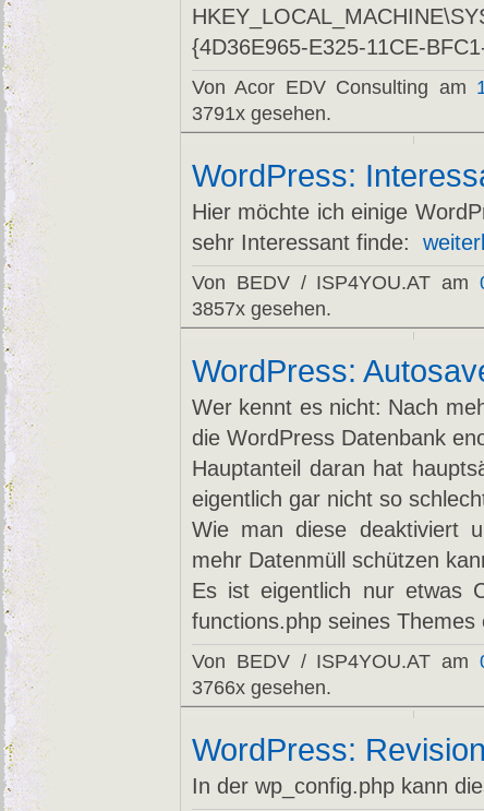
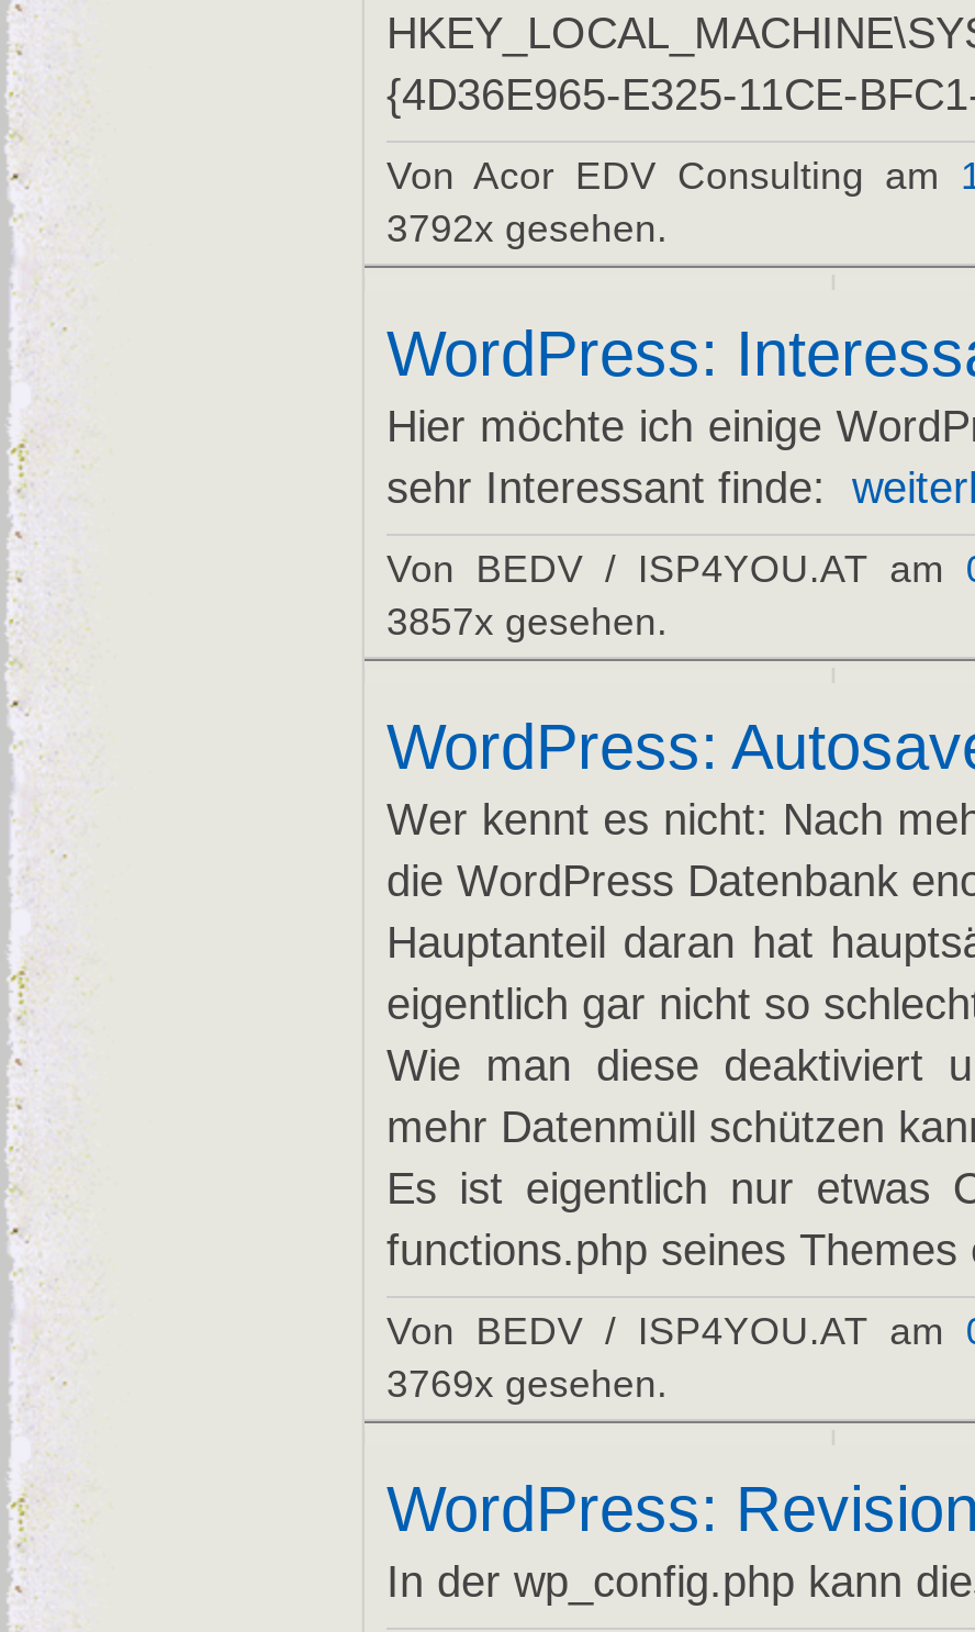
[192,103,331,124] 3791x gesehen. -> [386,206,668,250] 3792x gesehen.
[192,677,331,699] 3766x gesehen. -> [386,1362,668,1406] 3769x gesehen.

